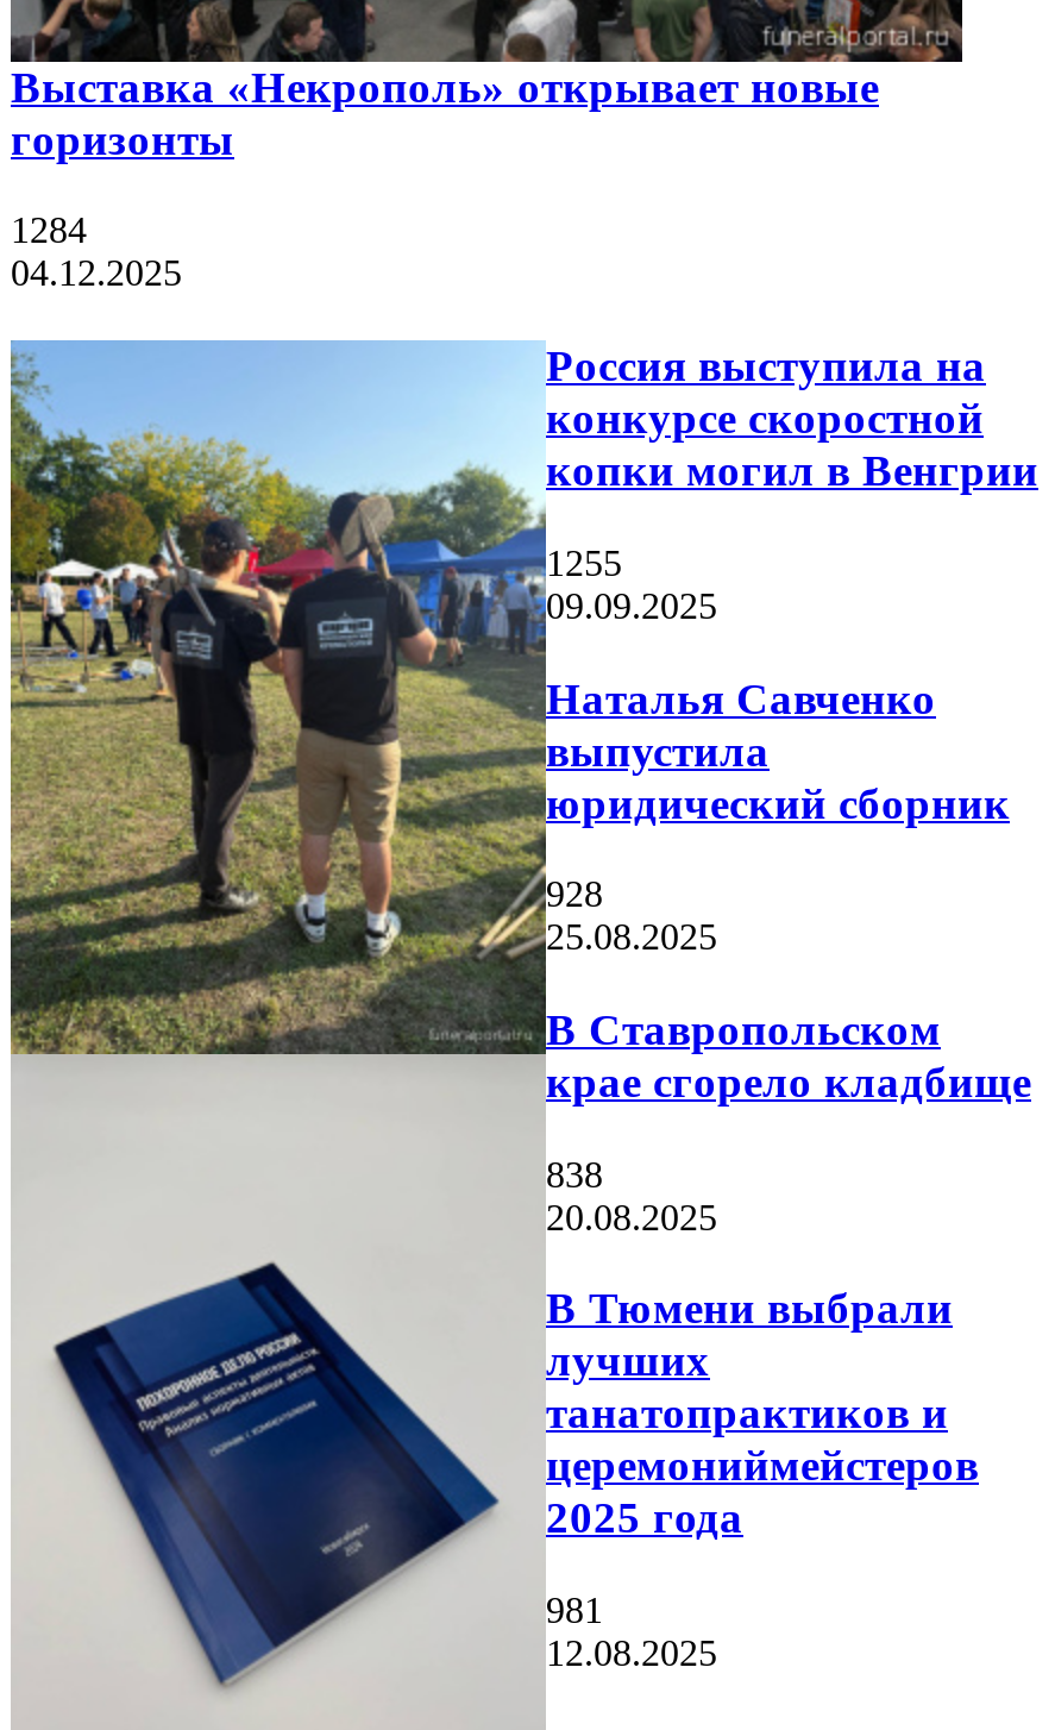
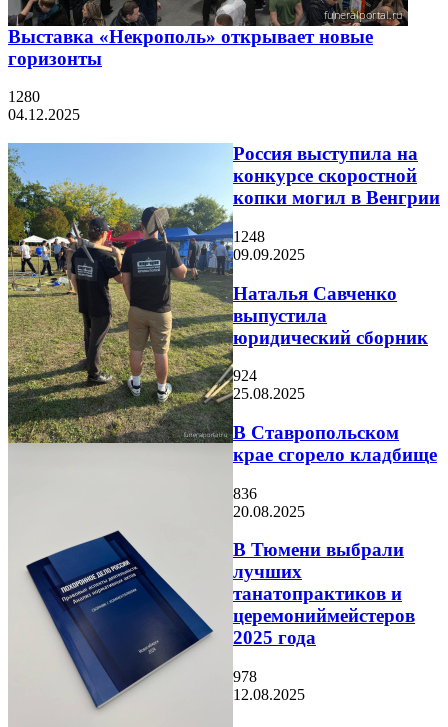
[11,210,87,251] 1284 -> [8,88,40,105] 1280
[546,542,622,583] 1255 -> [233,228,265,245] 1248
[546,874,603,914] 928 -> [233,367,257,384] 924
[546,1154,603,1194] 838 -> [233,485,257,502] 836
[546,1590,603,1631] 981 -> [233,668,257,685] 978

